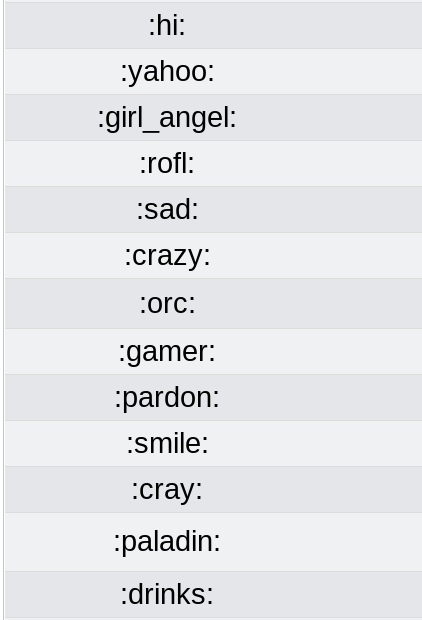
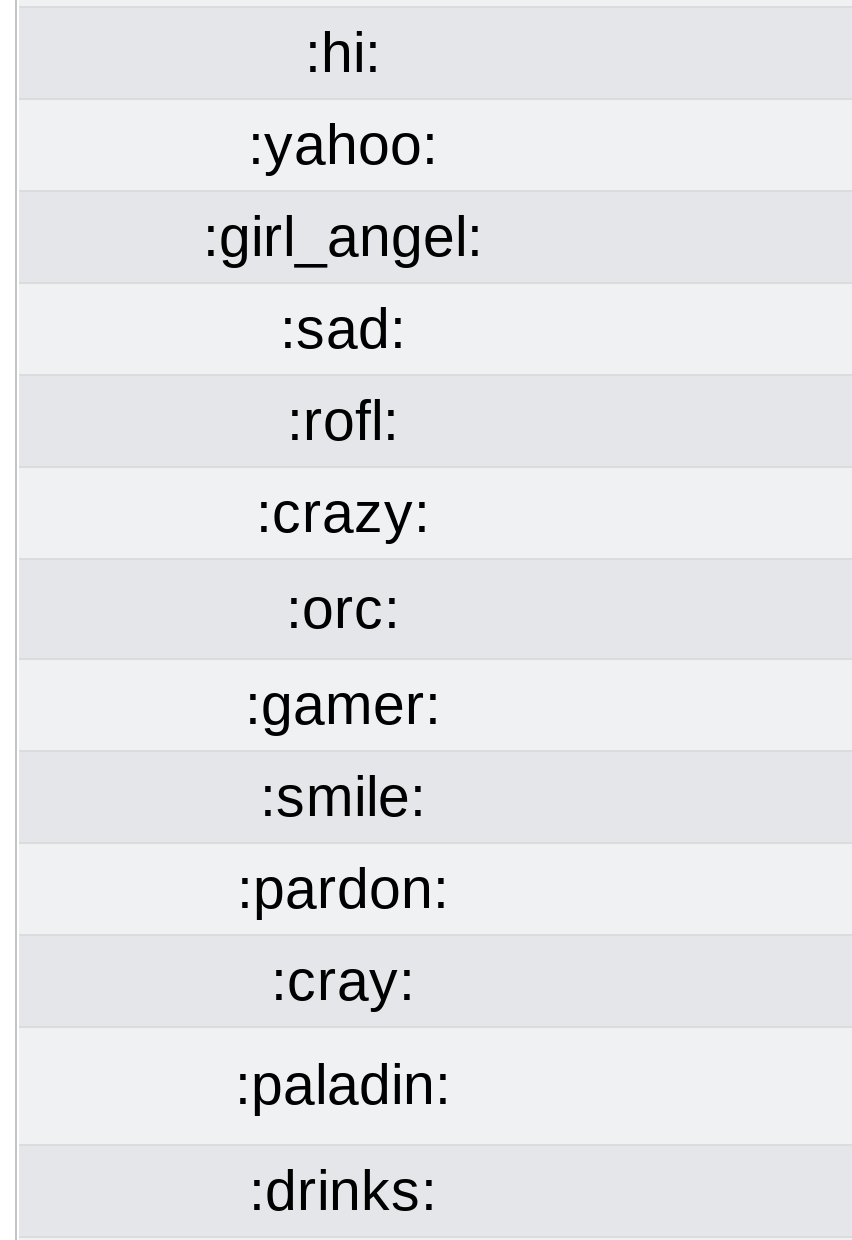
moved [139,147,195,179] -> [287,388,399,452]: :rofl:
moved [135,193,198,225] -> [280,296,406,360]: :sad:
moved [114,381,220,413] -> [237,856,449,920]: :pardon:
moved [125,427,208,459] -> [260,764,426,828]: :smile:

